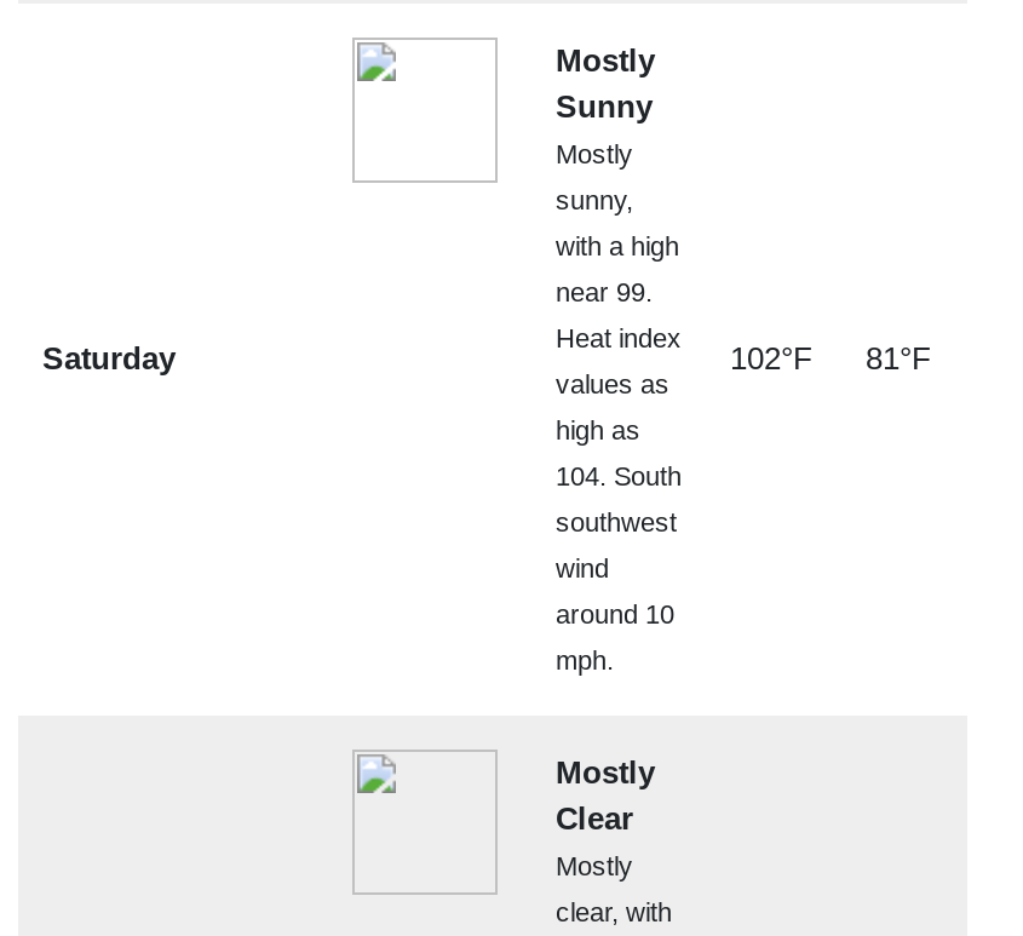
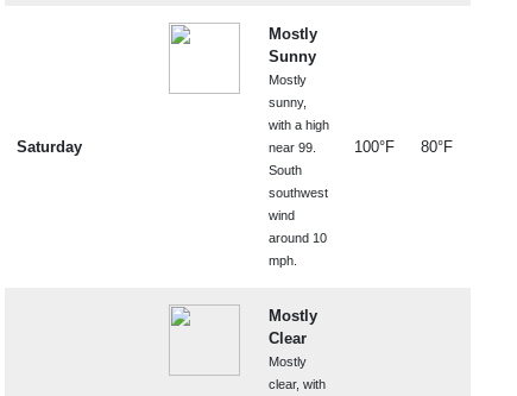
[556,323,682,490] Heat index | values as | high as | 104. South -> [269,163,302,177] South
[730,340,931,377] 102°F | 81°F -> [354,138,453,156] 100°F | 80°F

